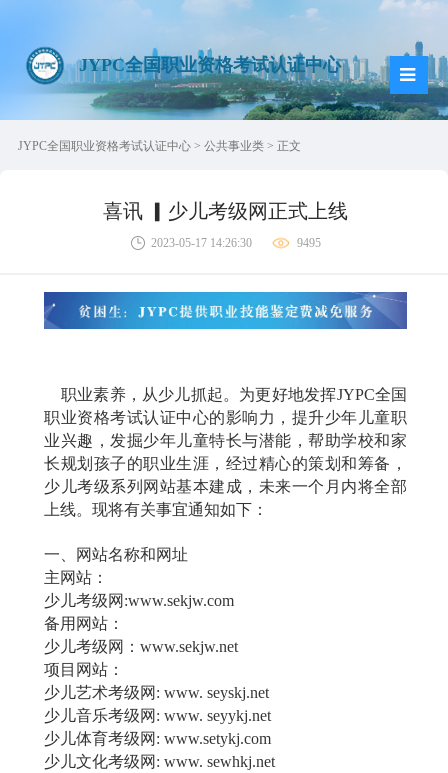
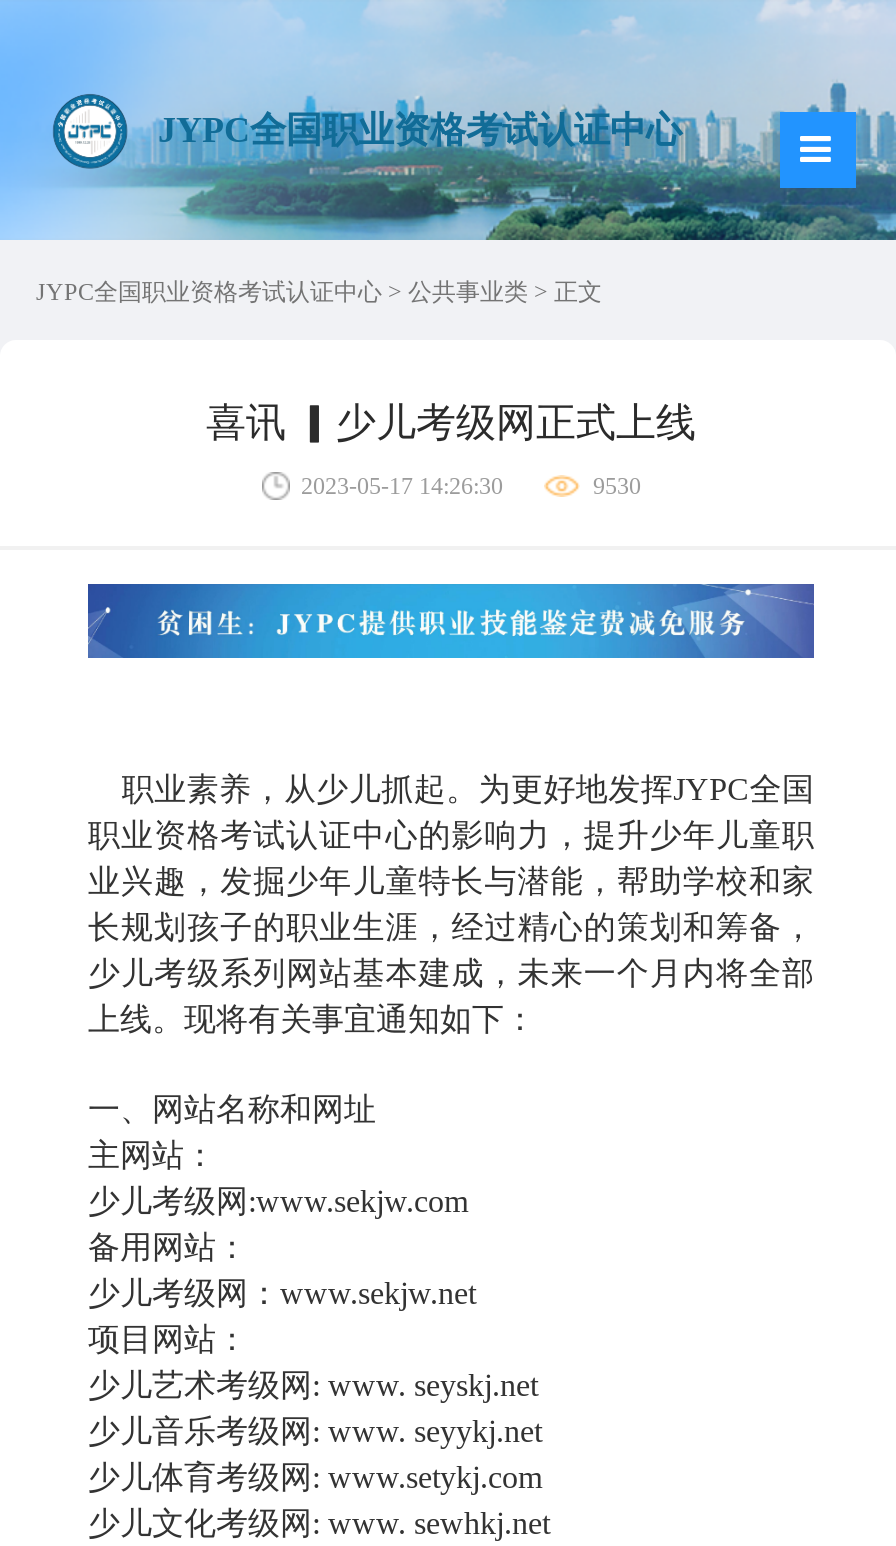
[296,236,320,250] 9495 -> [593,472,641,500] 9530

